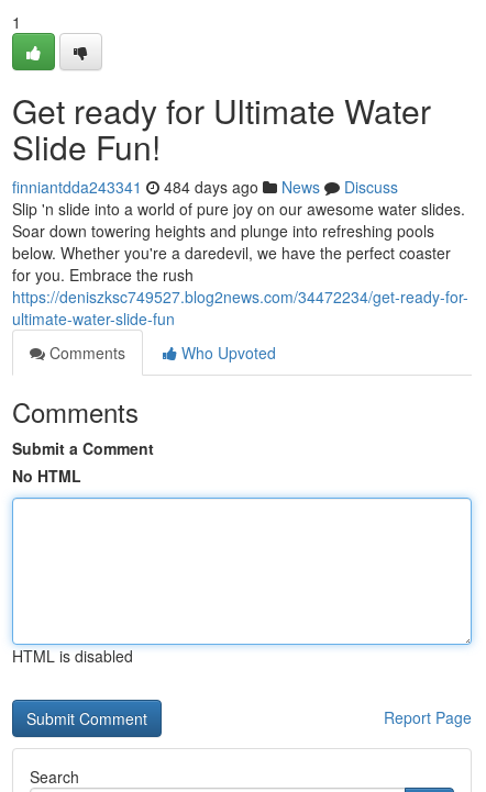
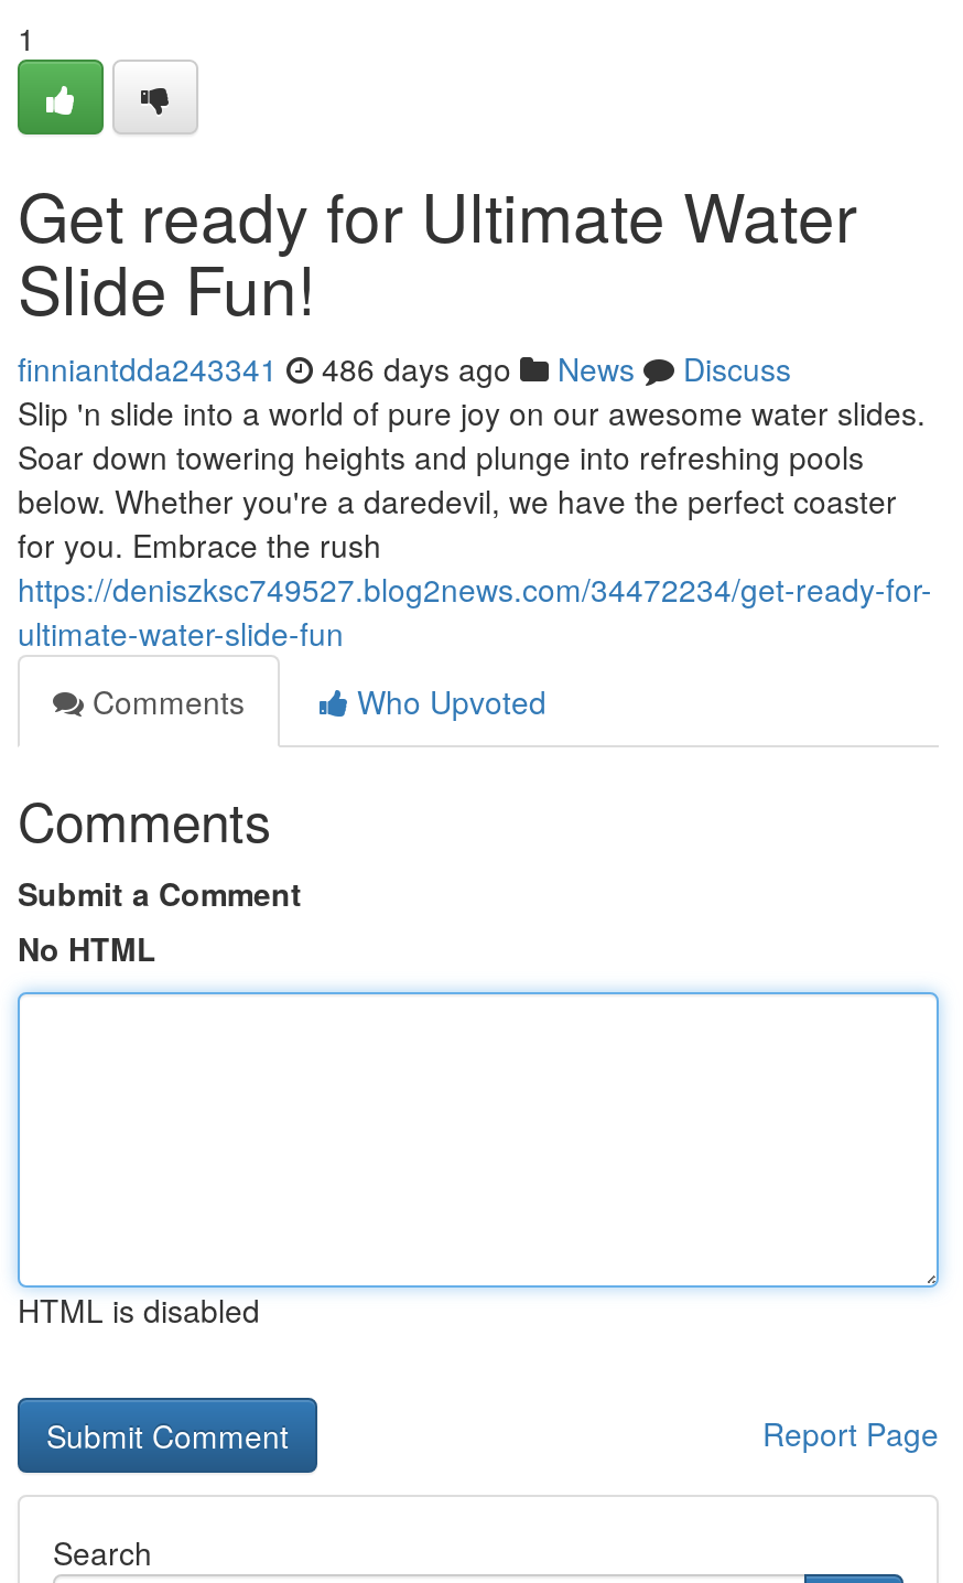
[12,176,398,198] finniantdda243341 484 days ago News Discuss -> [18,346,791,390] finniantdda243341 486 days ago News Discuss

